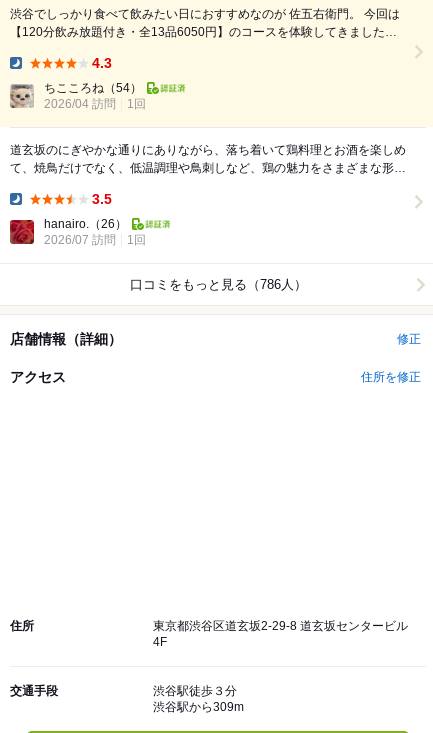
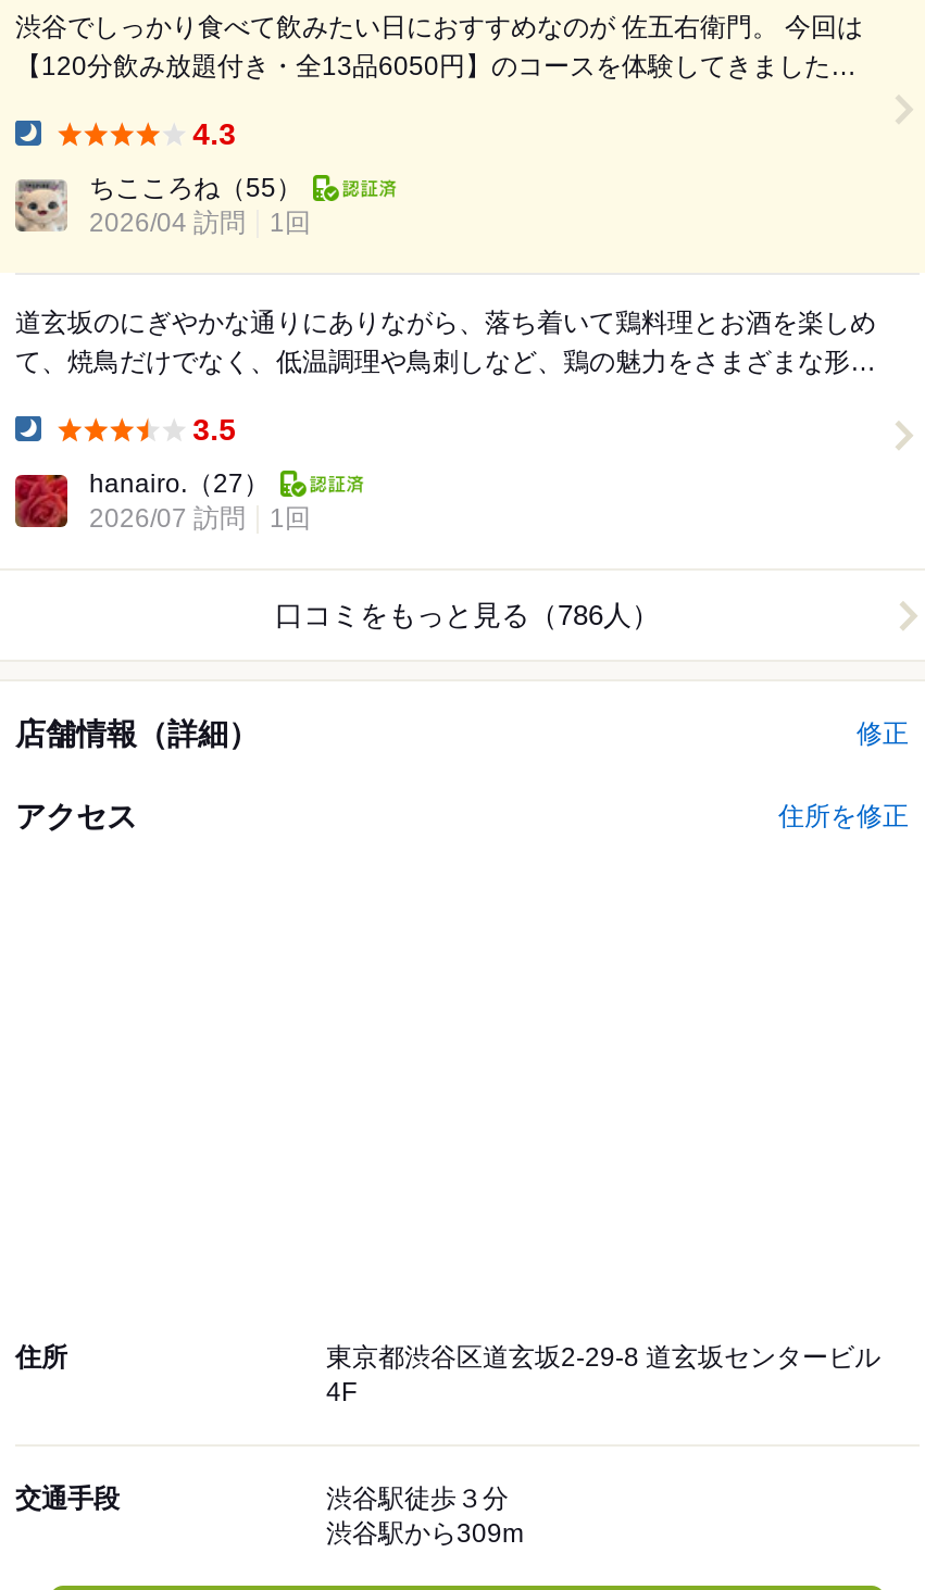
[44,81,142,95] ちこころね（54） -> [89,173,302,204] ちこころね（55）
[44,217,127,231] hanairo.（26） -> [89,469,270,499] hanairo.（27）

